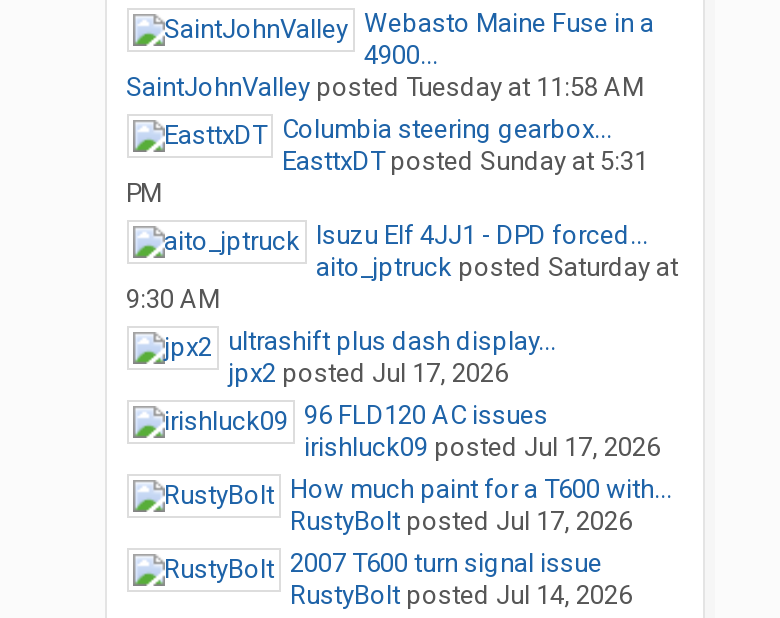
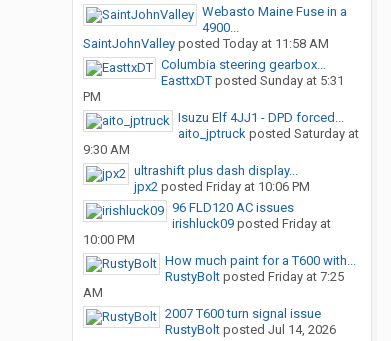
[126,72,644,102] SaintJohnValley posted Tuesday at 11:58 AM -> [82,36,328,51] SaintJohnValley posted Today at 11:58 AM
[228,358,508,388] jpx2 posted Jul 17, 2026 -> [133,179,309,194] jpx2 posted Friday at 10:06 PM
[304,432,660,462] irishluck09 posted Jul 17, 2026 -> [82,216,330,247] irishluck09 posted Friday at | 10:00 PM
[290,506,632,536] RustyBolt posted Jul 17, 2026 -> [82,269,343,300] RustyBolt posted Friday at 7:25 | AM

